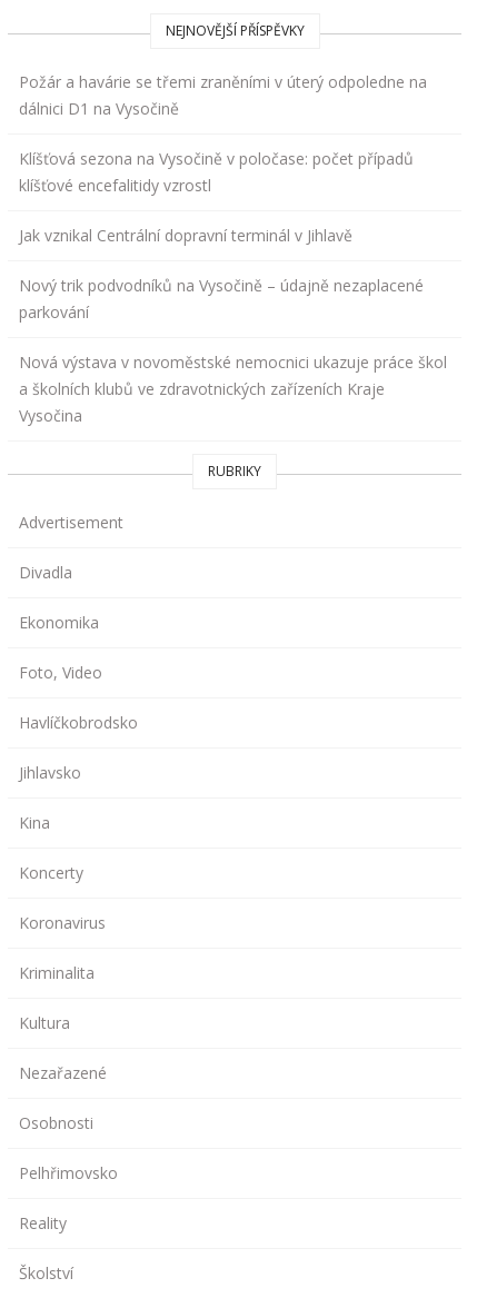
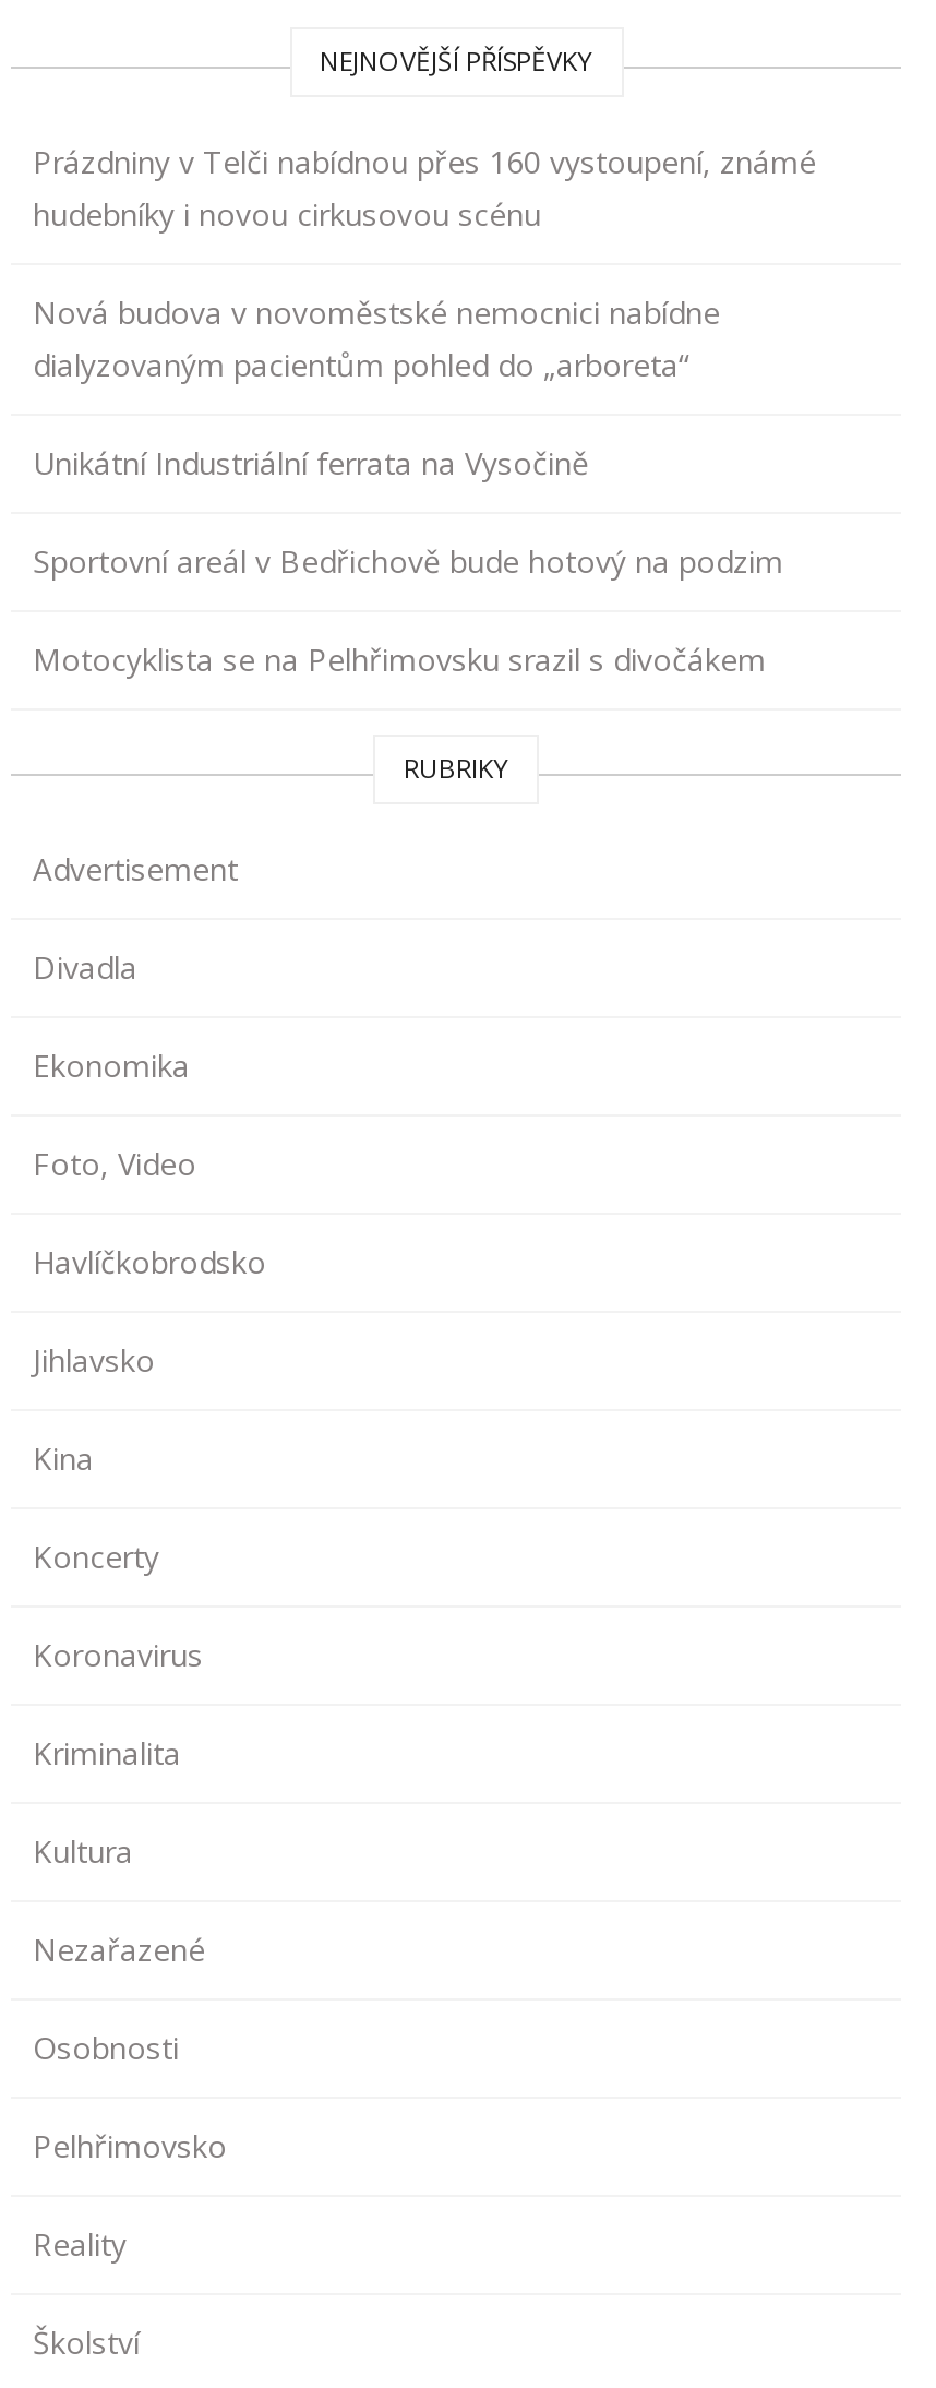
[19,71,427,118] Požár a havárie se třemi zraněními v úterý odpoledne na | dálnici D1 na Vysočině -> [33,140,816,234] Prázdniny v Telči nabídnou přes 160 vystoupení, známé | hudebníky i novou cirkusovou scénu
[19,147,414,195] Klíšťová sezona na Vysočině v poločase: počet případů | klíšťové encefalitidy vzrostl -> [33,290,720,384] Nová budova v novoměstské nemocnici nabídne | dialyzovaným pacientům pohled do „arboreta“
[19,224,352,245] Jak vznikal Centrální dopravní terminál v Jihlavě -> [33,441,589,482] Unikátní Industriální ferrata na Vysočině
[19,274,424,322] Nový trik podvodníků na Vysočině – údajně nezaplacené | parkování -> [33,539,783,581] Sportovní areál v Bedřichově bude hotový na podzim
[19,351,447,425] Nová výstava v novoměstské nemocnici ukazuje práce škol | a školních klubů ve zdravotnických zařízeních Kraje | Vysočina -> [33,637,766,679] Motocyklista se na Pelhřimovsku srazil s divočákem

